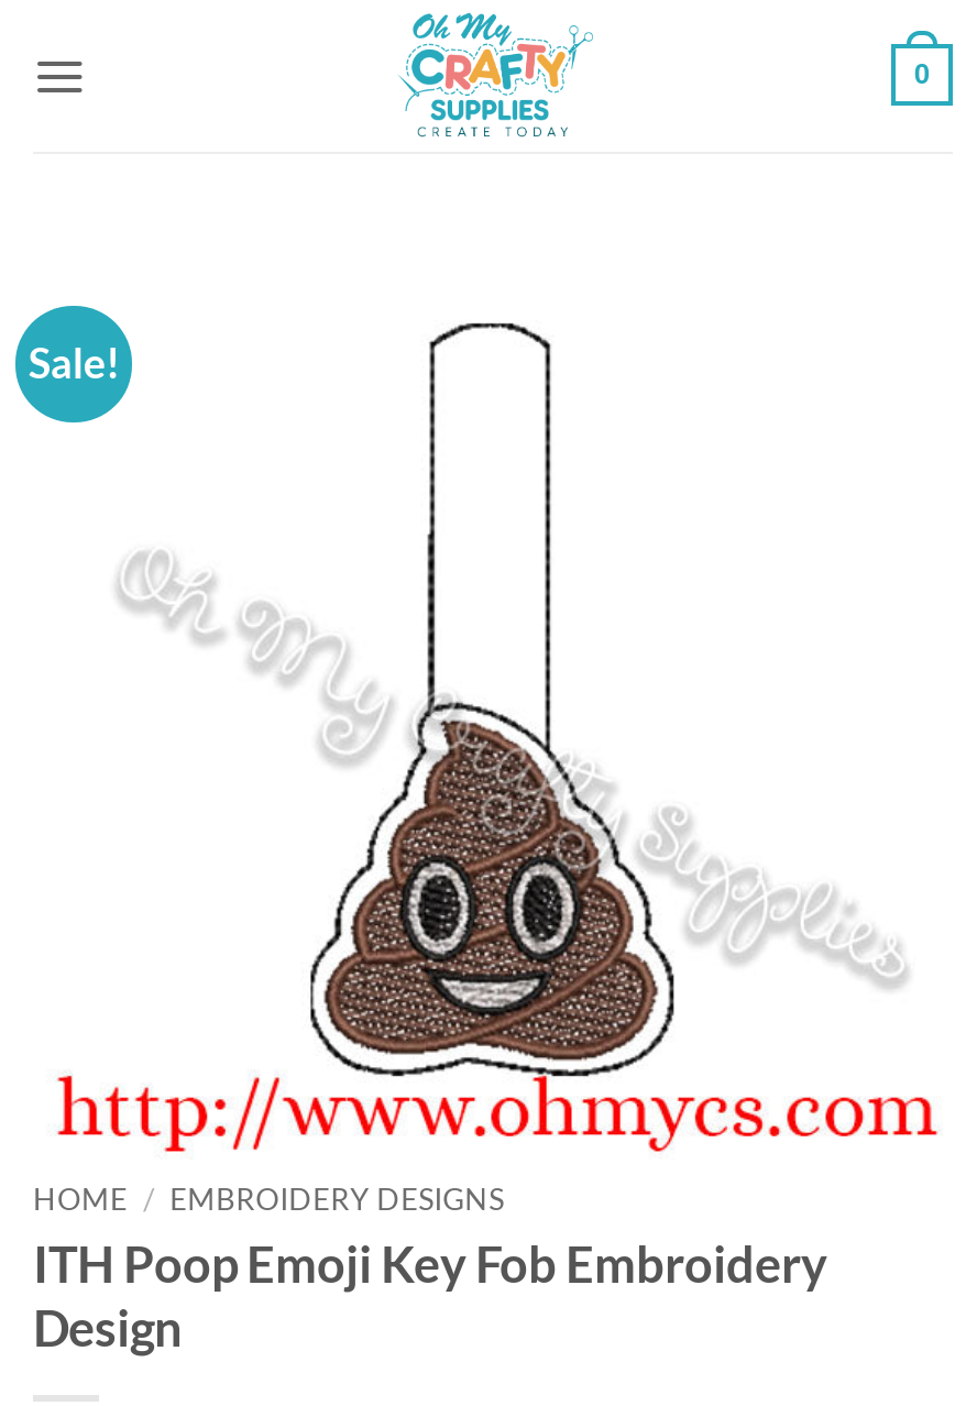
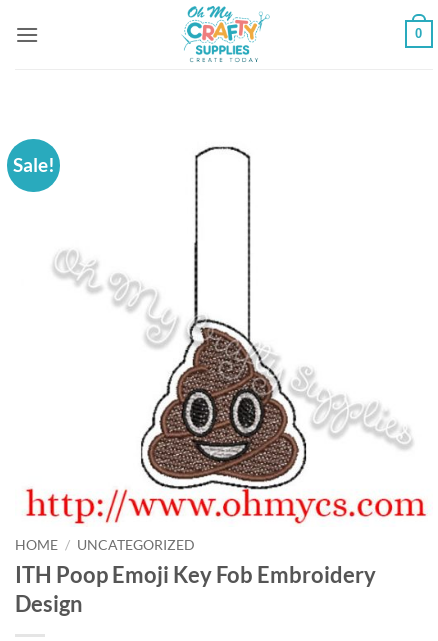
[33,1182,504,1217] HOME / EMBROIDERY DESIGNS -> [15,537,195,553] HOME / UNCATEGORIZED

